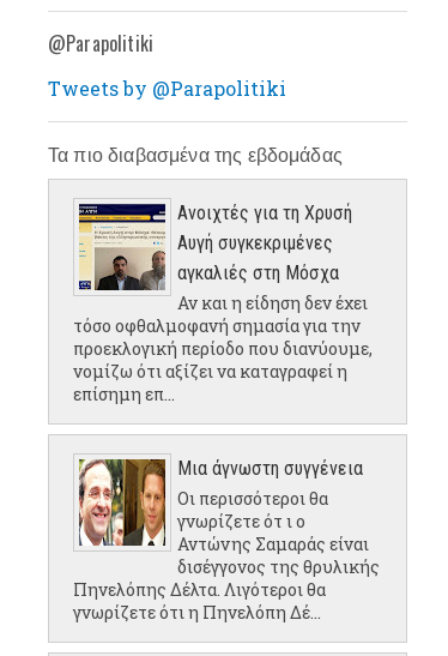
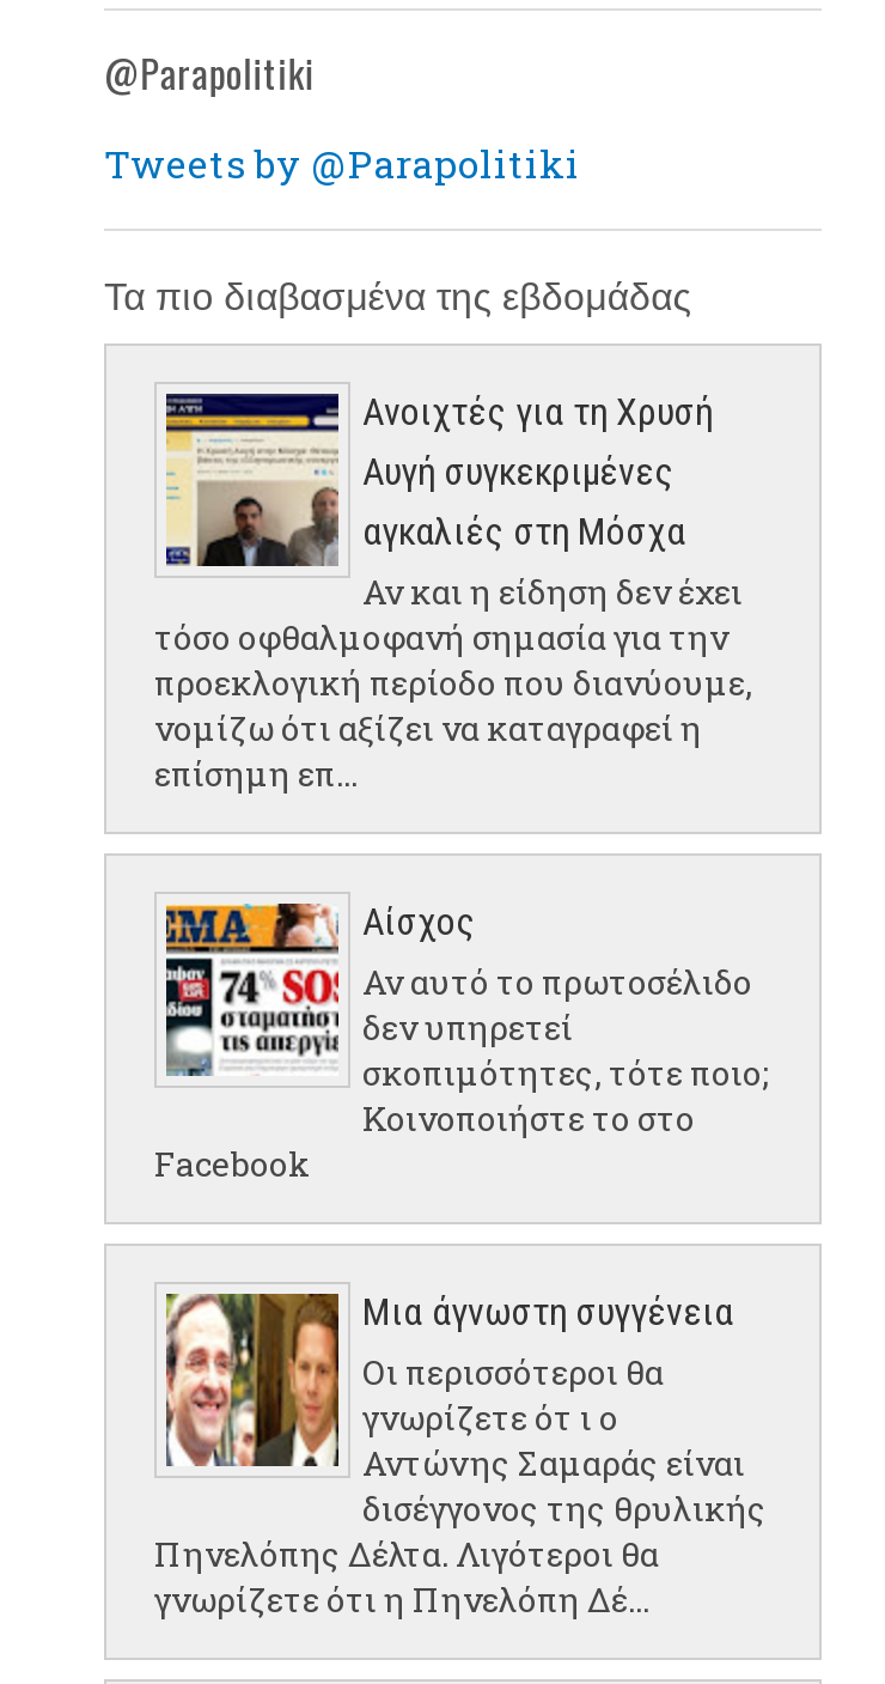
none -> [154,898,769,1186] [image] | Αίσχος | Αν αυτό το πρωτοσέλιδο | δεν υπηρετεί | σκοπιμότητες, τότε ποιο; | Κοινοποιήστε το στο | Facebook

